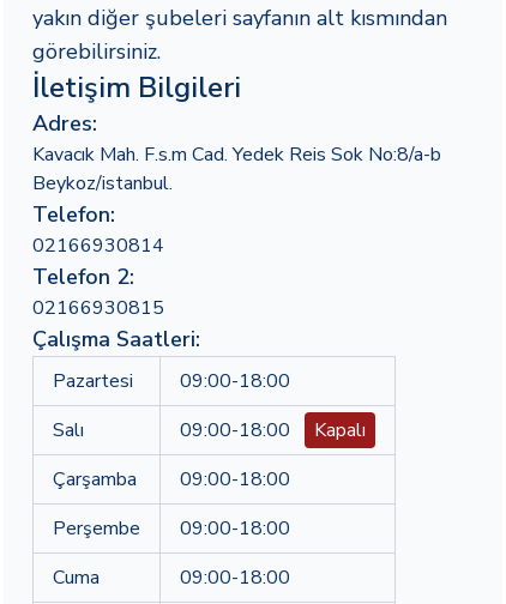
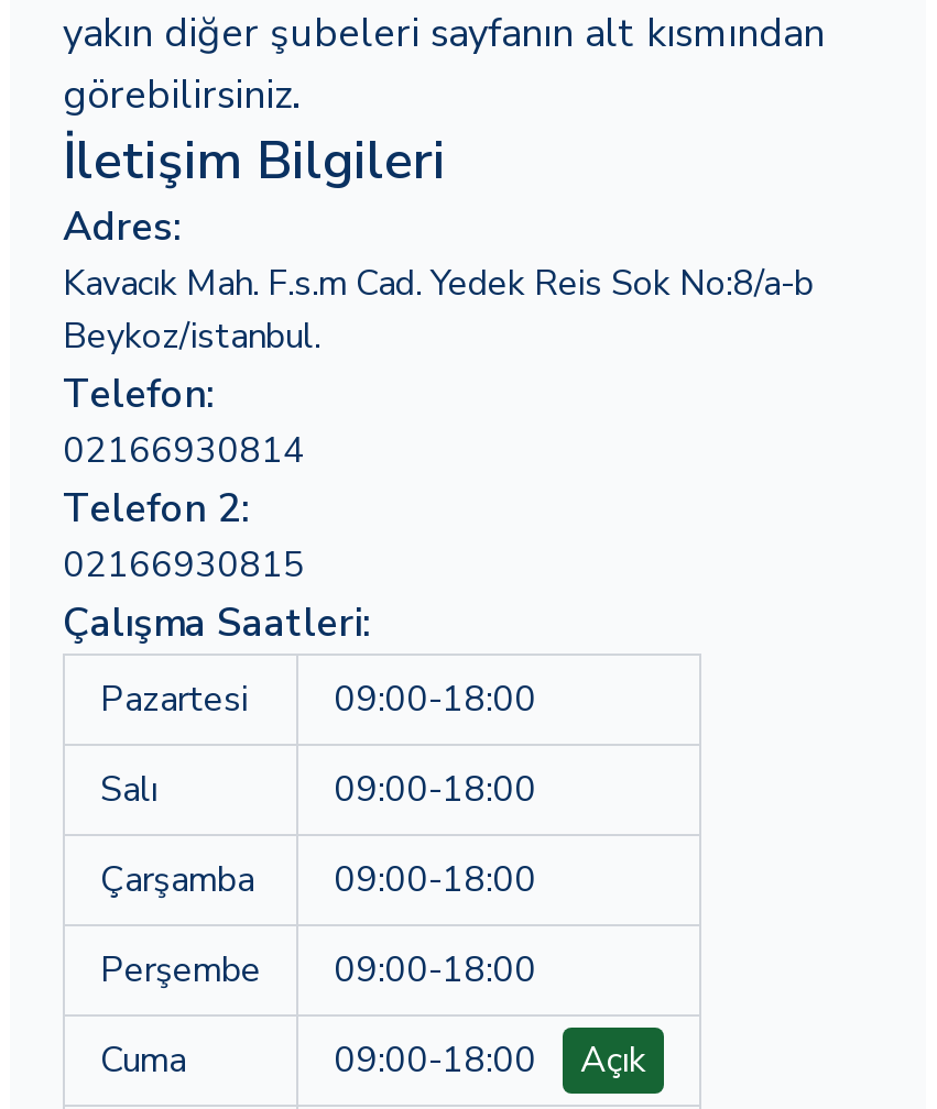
[314,417,366,443] Kapalı -> none
none -> [580,1036,646,1085] Açık

